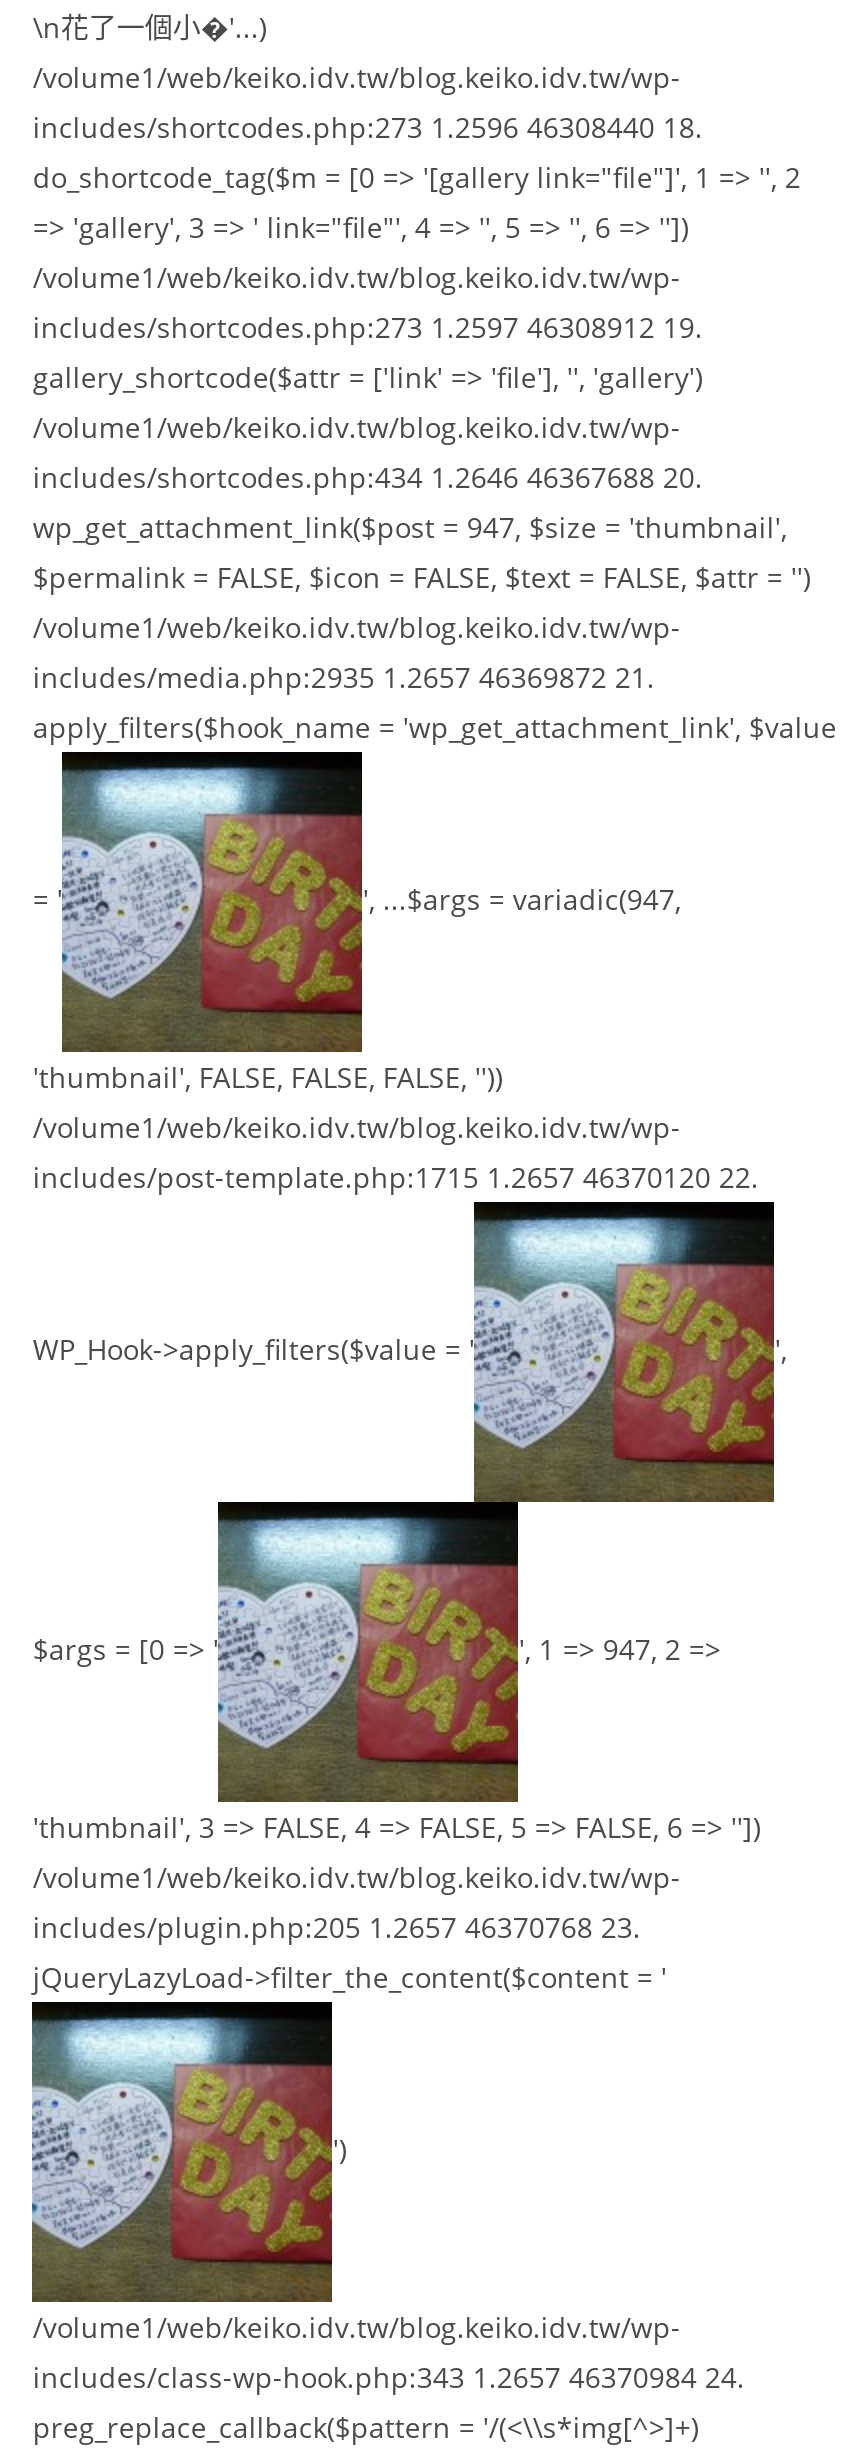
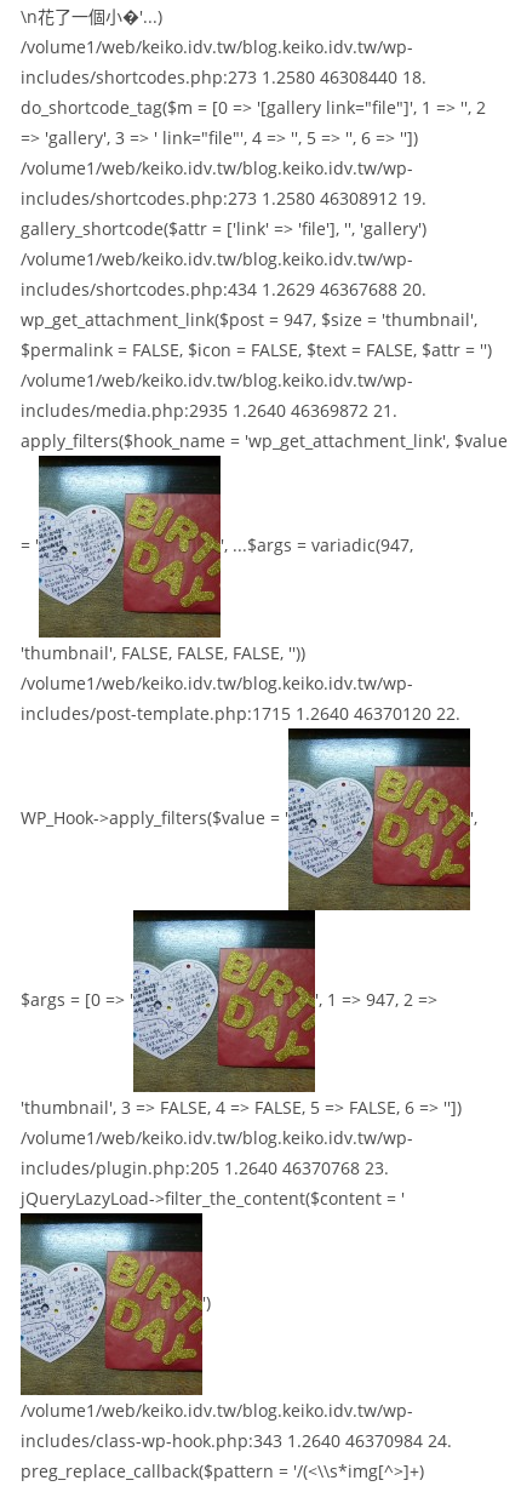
[33,108,703,146] includes/shortcodes.php:273 1.2596 46308440 18. -> [21,65,427,88] includes/shortcodes.php:273 1.2580 46308440 18.
[33,308,703,346] includes/shortcodes.php:273 1.2597 46308912 19. -> [21,187,427,210] includes/shortcodes.php:273 1.2580 46308912 19.
[33,458,703,496] includes/shortcodes.php:434 1.2646 46367688 20. -> [21,278,427,301] includes/shortcodes.php:434 1.2629 46367688 20.
[33,658,655,696] includes/media.php:2935 1.2657 46369872 21. -> [21,399,398,422] includes/media.php:2935 1.2640 46369872 21.
[33,1158,759,1196] includes/post-template.php:1715 1.2657 46370120 22. -> [21,702,461,725] includes/post-template.php:1715 1.2640 46370120 22.
[33,1908,641,1946] includes/plugin.php:205 1.2657 46370768 23. -> [21,1156,389,1179] includes/plugin.php:205 1.2640 46370768 23.
[33,2358,745,2396] includes/class-wp-hook.php:343 1.2657 46370984 24. -> [21,1429,452,1452] includes/class-wp-hook.php:343 1.2640 46370984 24.

